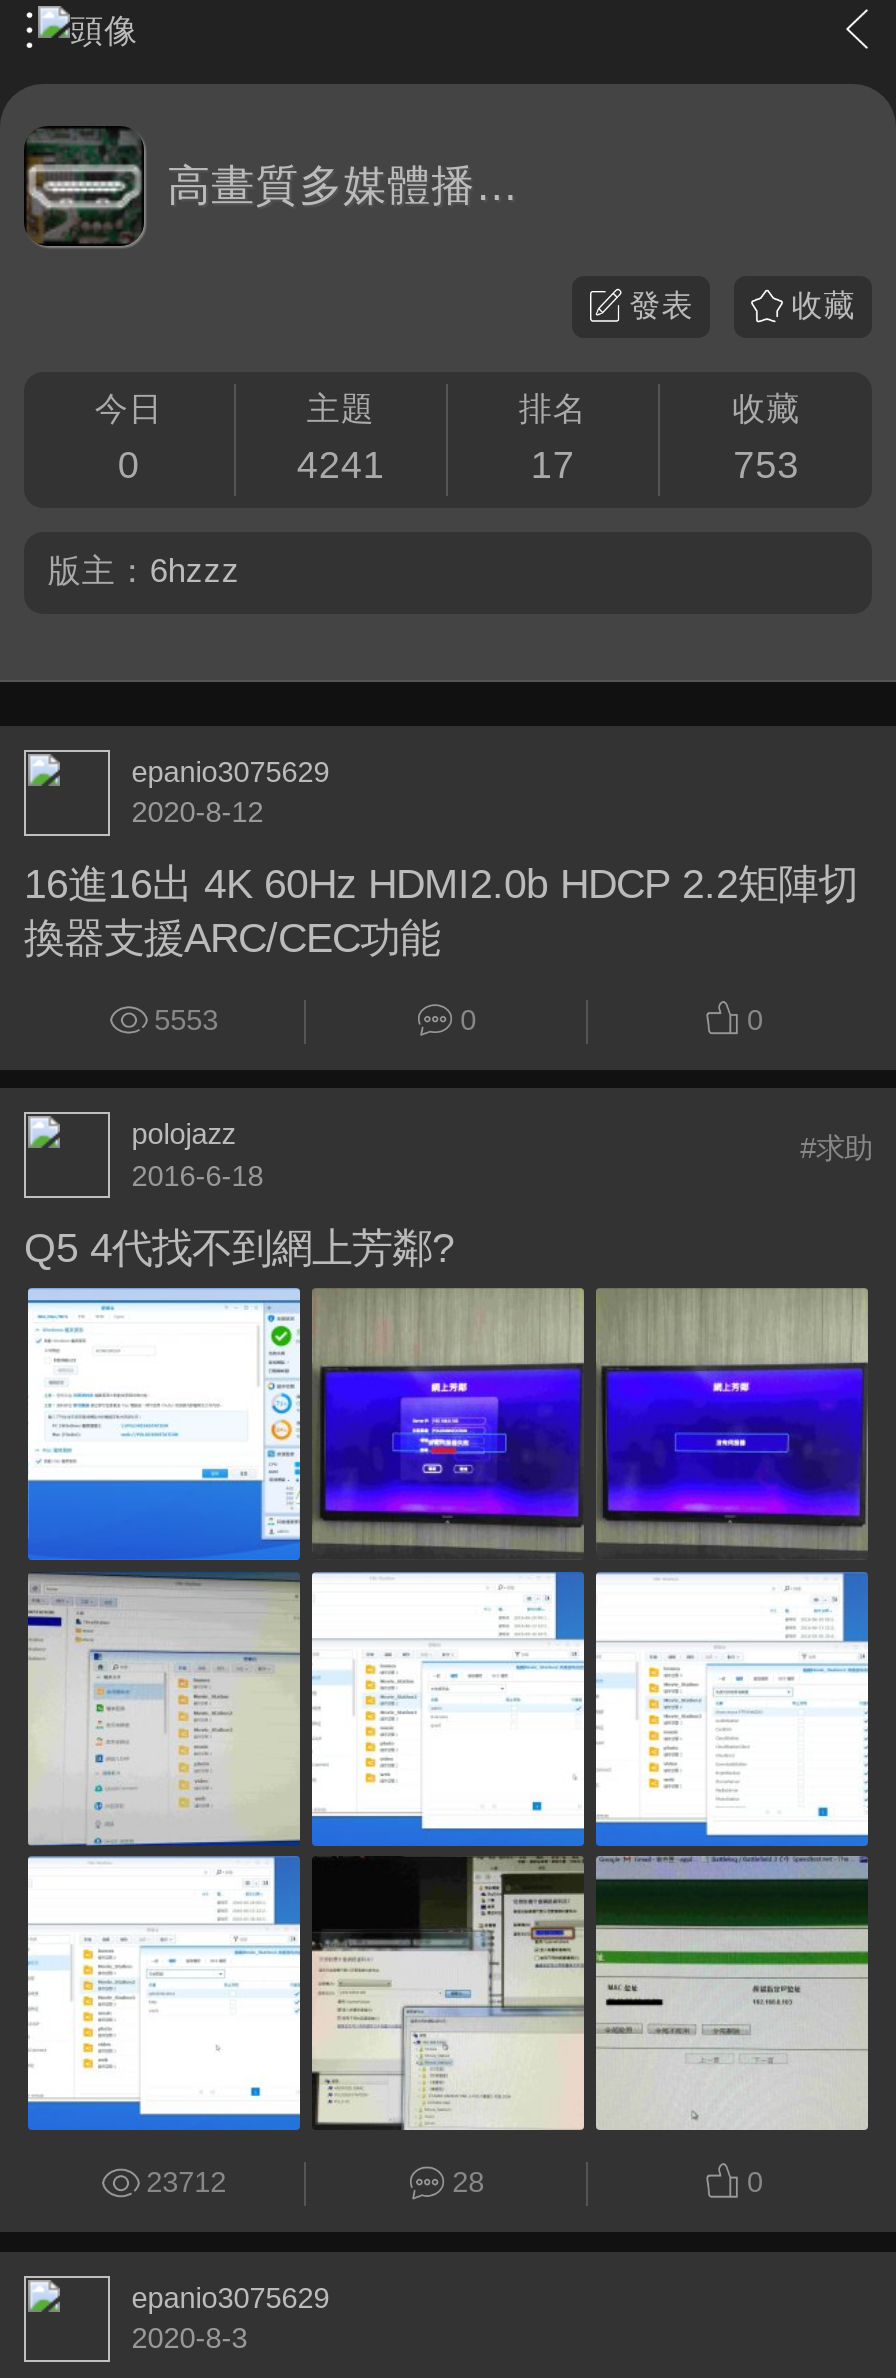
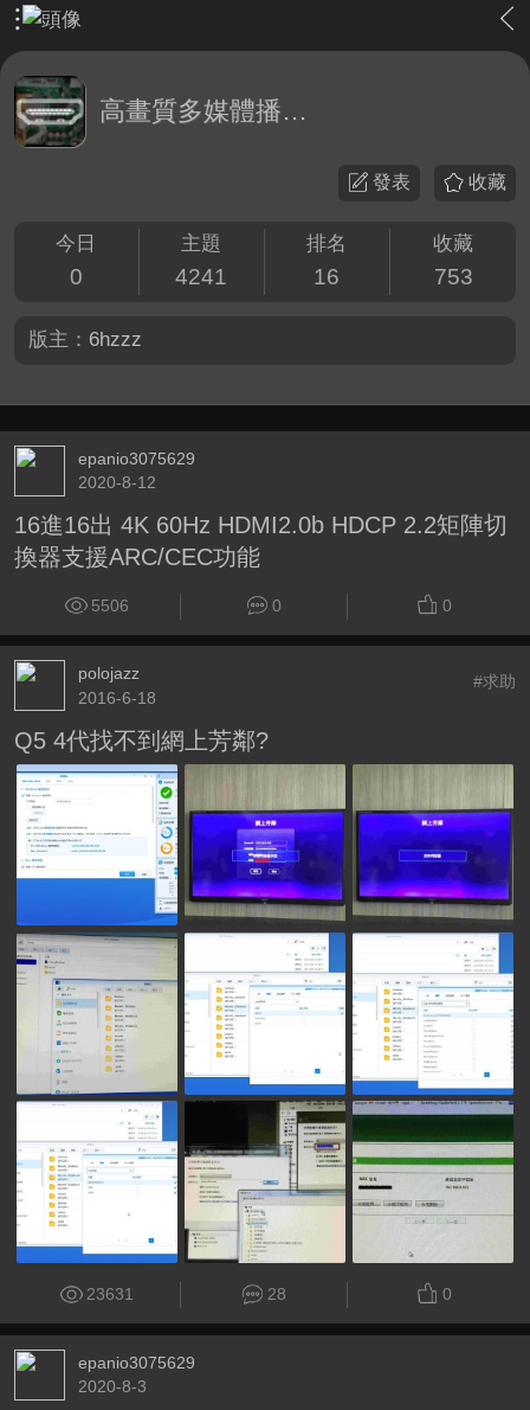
[531,445,575,487] 17 -> [314,265,340,290] 16
[154,1004,218,1036] 5553 -> [91,596,129,615] 5506
[146,2167,226,2199] 23712 -> [87,1285,134,1304] 23631

